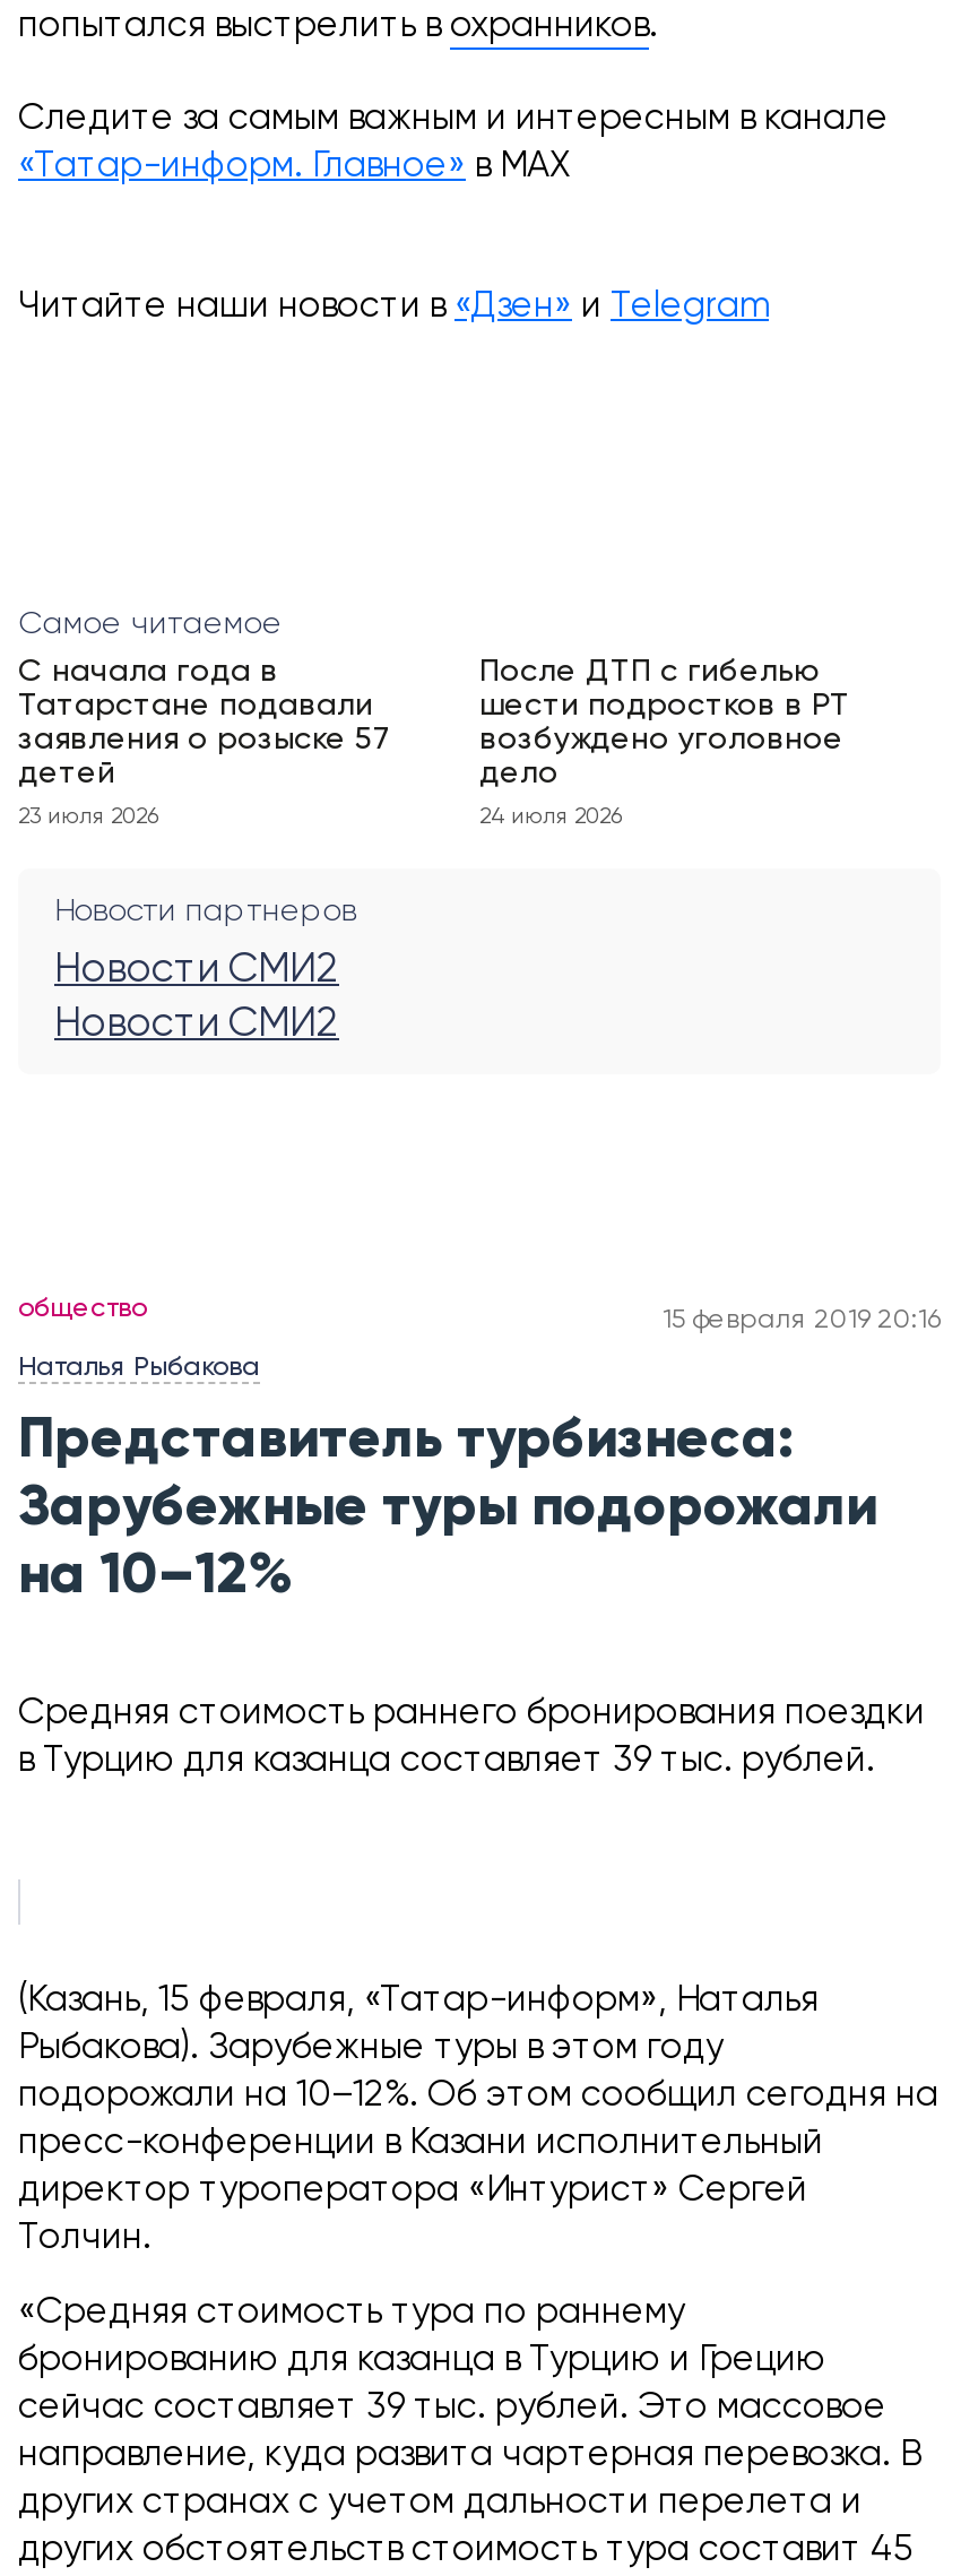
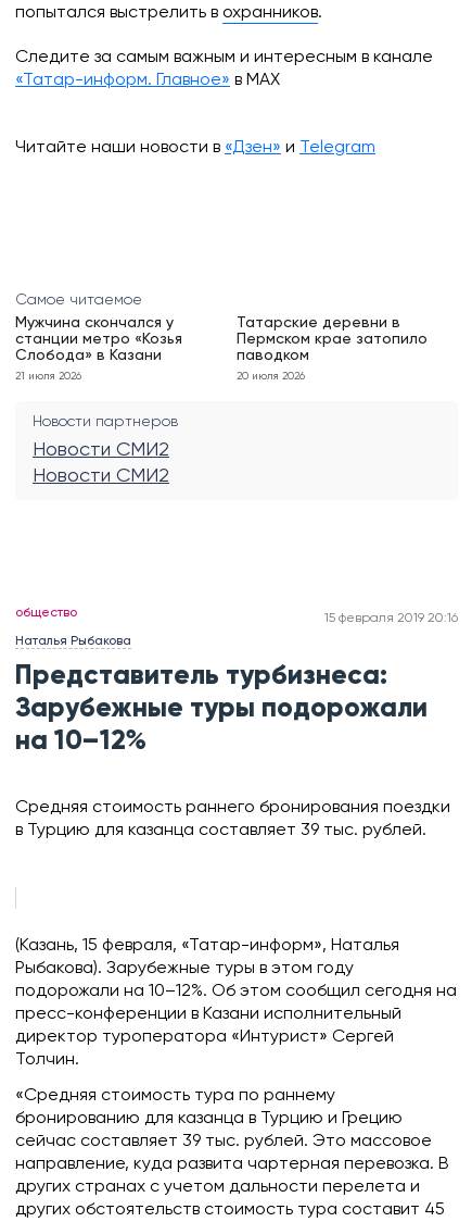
[18,656,391,789] С начала года в | Татарстане подавали | заявления о розыске 57 | детей -> [15,315,182,363] Мужчина скончался у | станции метро «Козья | Слобода» в Казани
[479,656,850,789] После ДТП с гибелью | шести подростков в РТ | возбуждено уголовное | дело -> [237,315,428,363] Татарские деревни в | Пермском крае затопило | паводком
[18,805,158,828] 23 июля 2026 -> [15,371,81,382] 21 июля 2026
[479,805,622,828] 24 июля 2026 -> [237,371,305,382] 20 июля 2026

